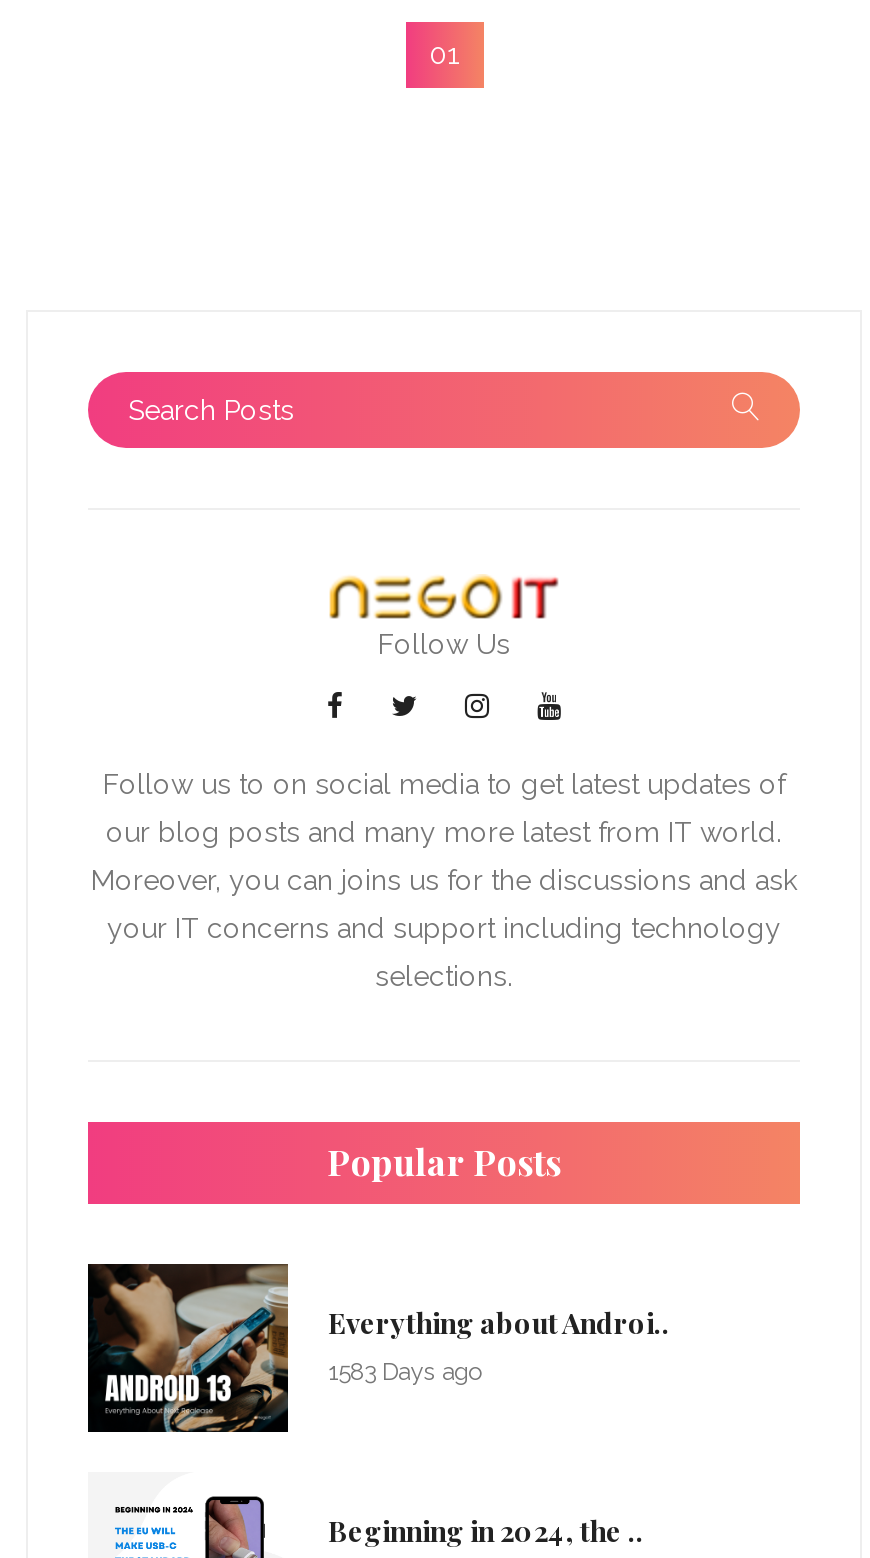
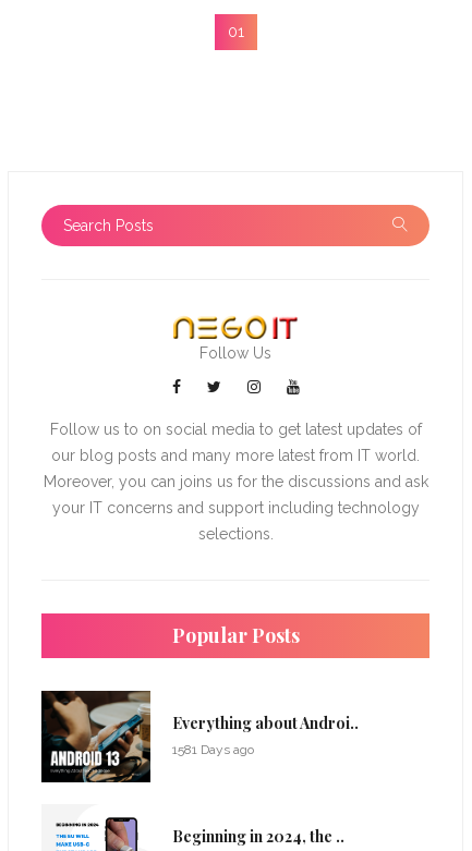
[328,1358,480,1386] 1583 Days ago -> [172,742,254,757] 1581 Days ago

